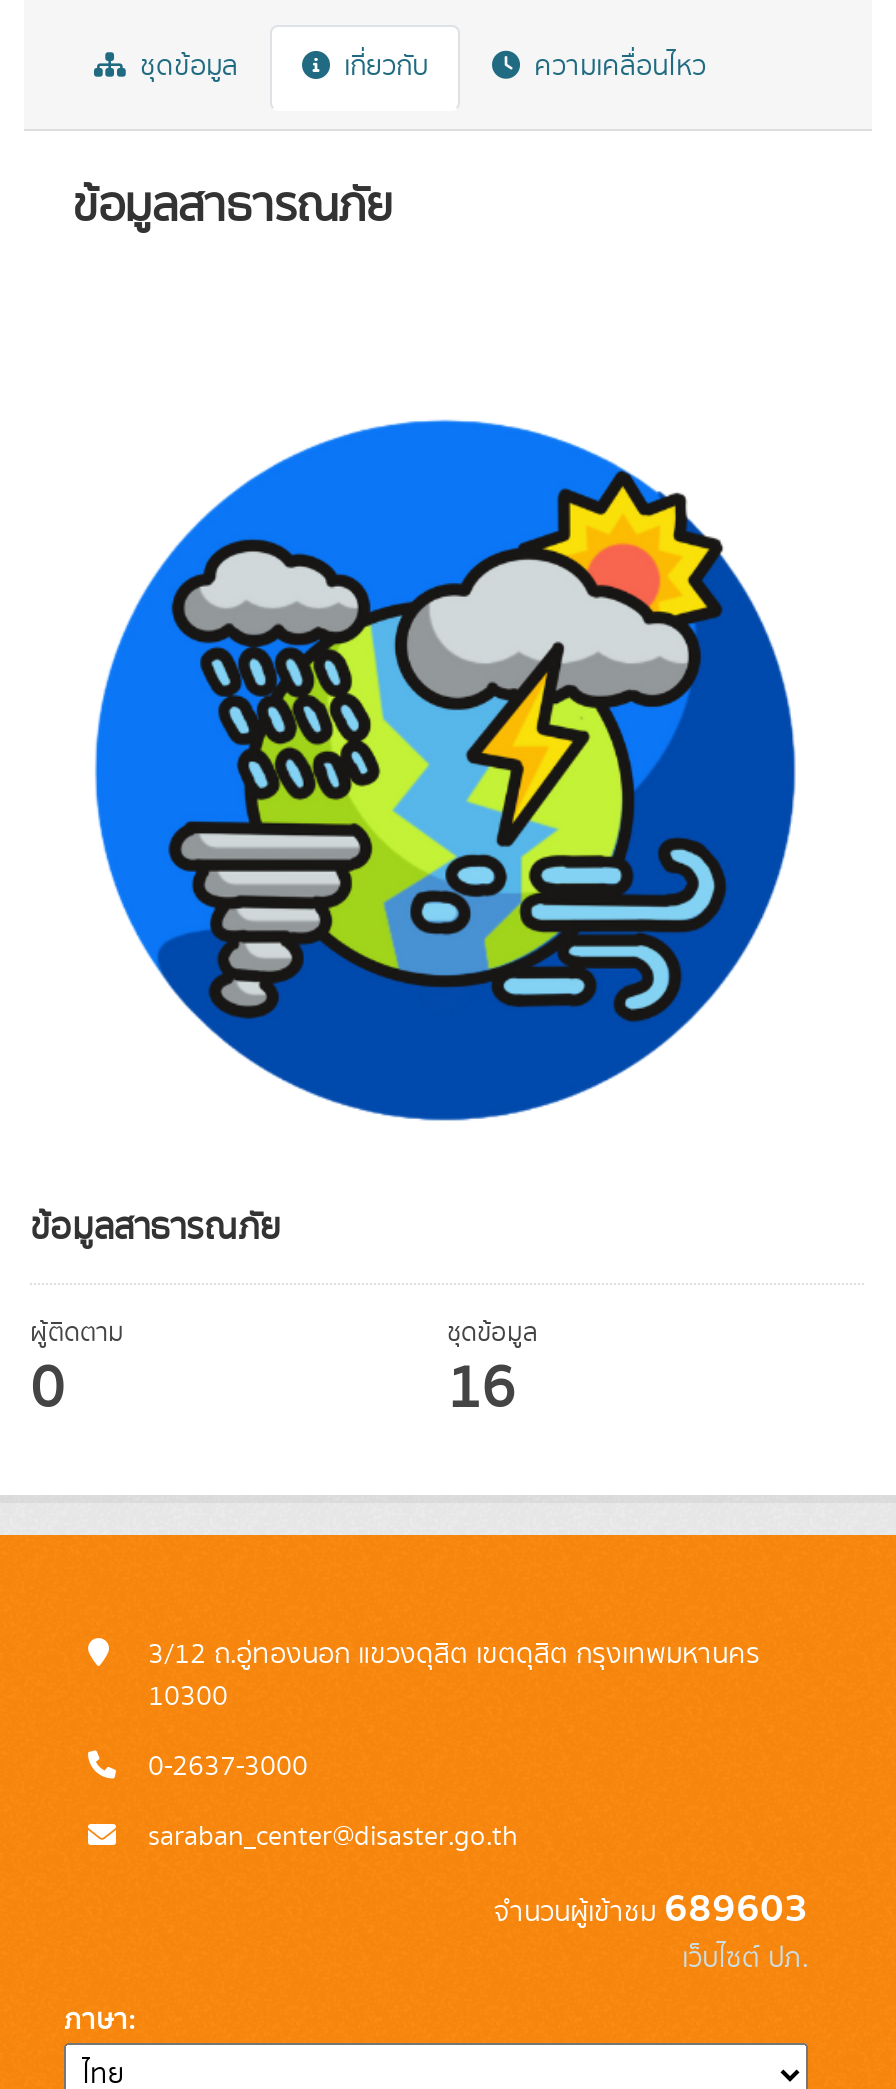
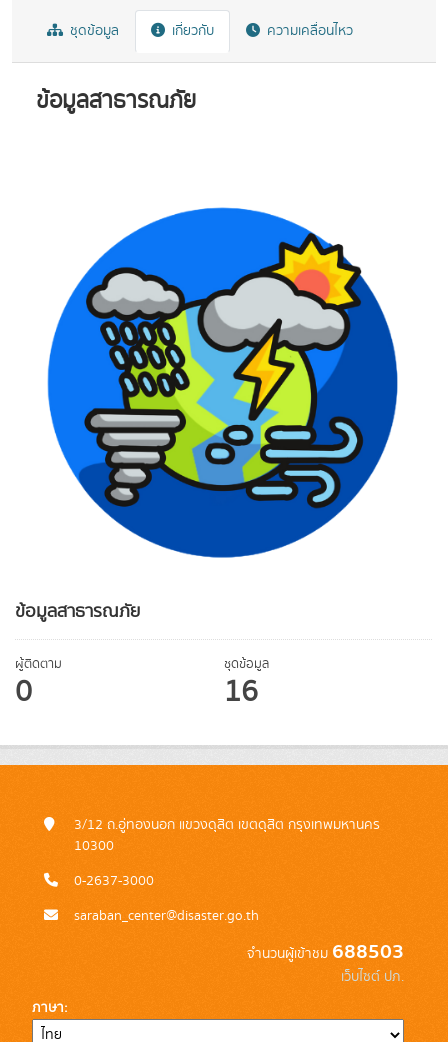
[494,1877,808,1941] จำนวนผู้เข้าชม689603 -> [247,936,404,968] จำนวนผู้เข้าชม688503

